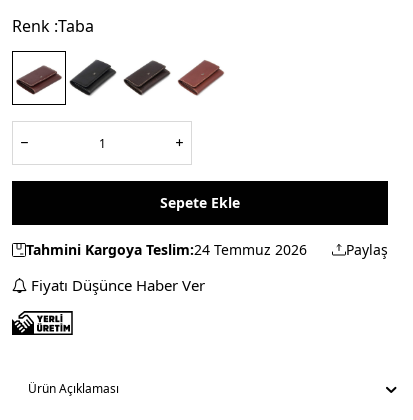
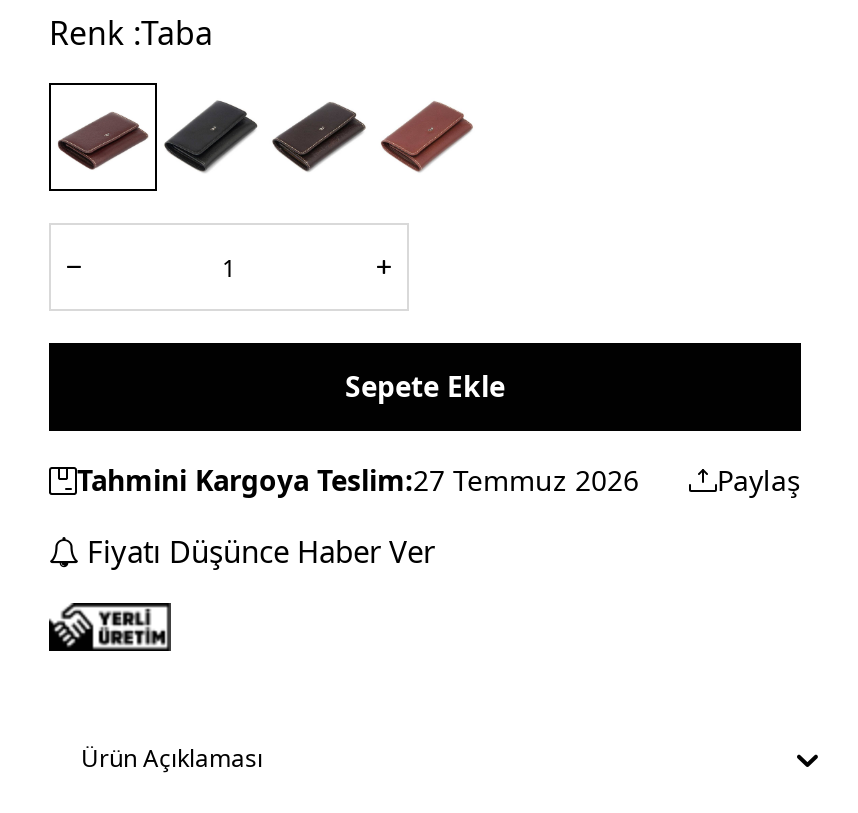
[26,240,307,259] Tahmini Kargoya Teslim:24 Temmuz 2026 -> [77,461,639,499] Tahmini Kargoya Teslim:27 Temmuz 2026

